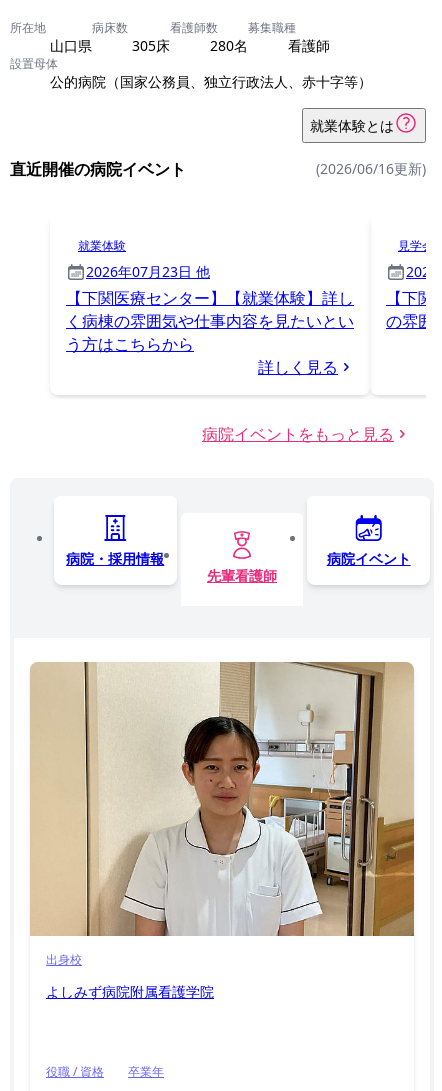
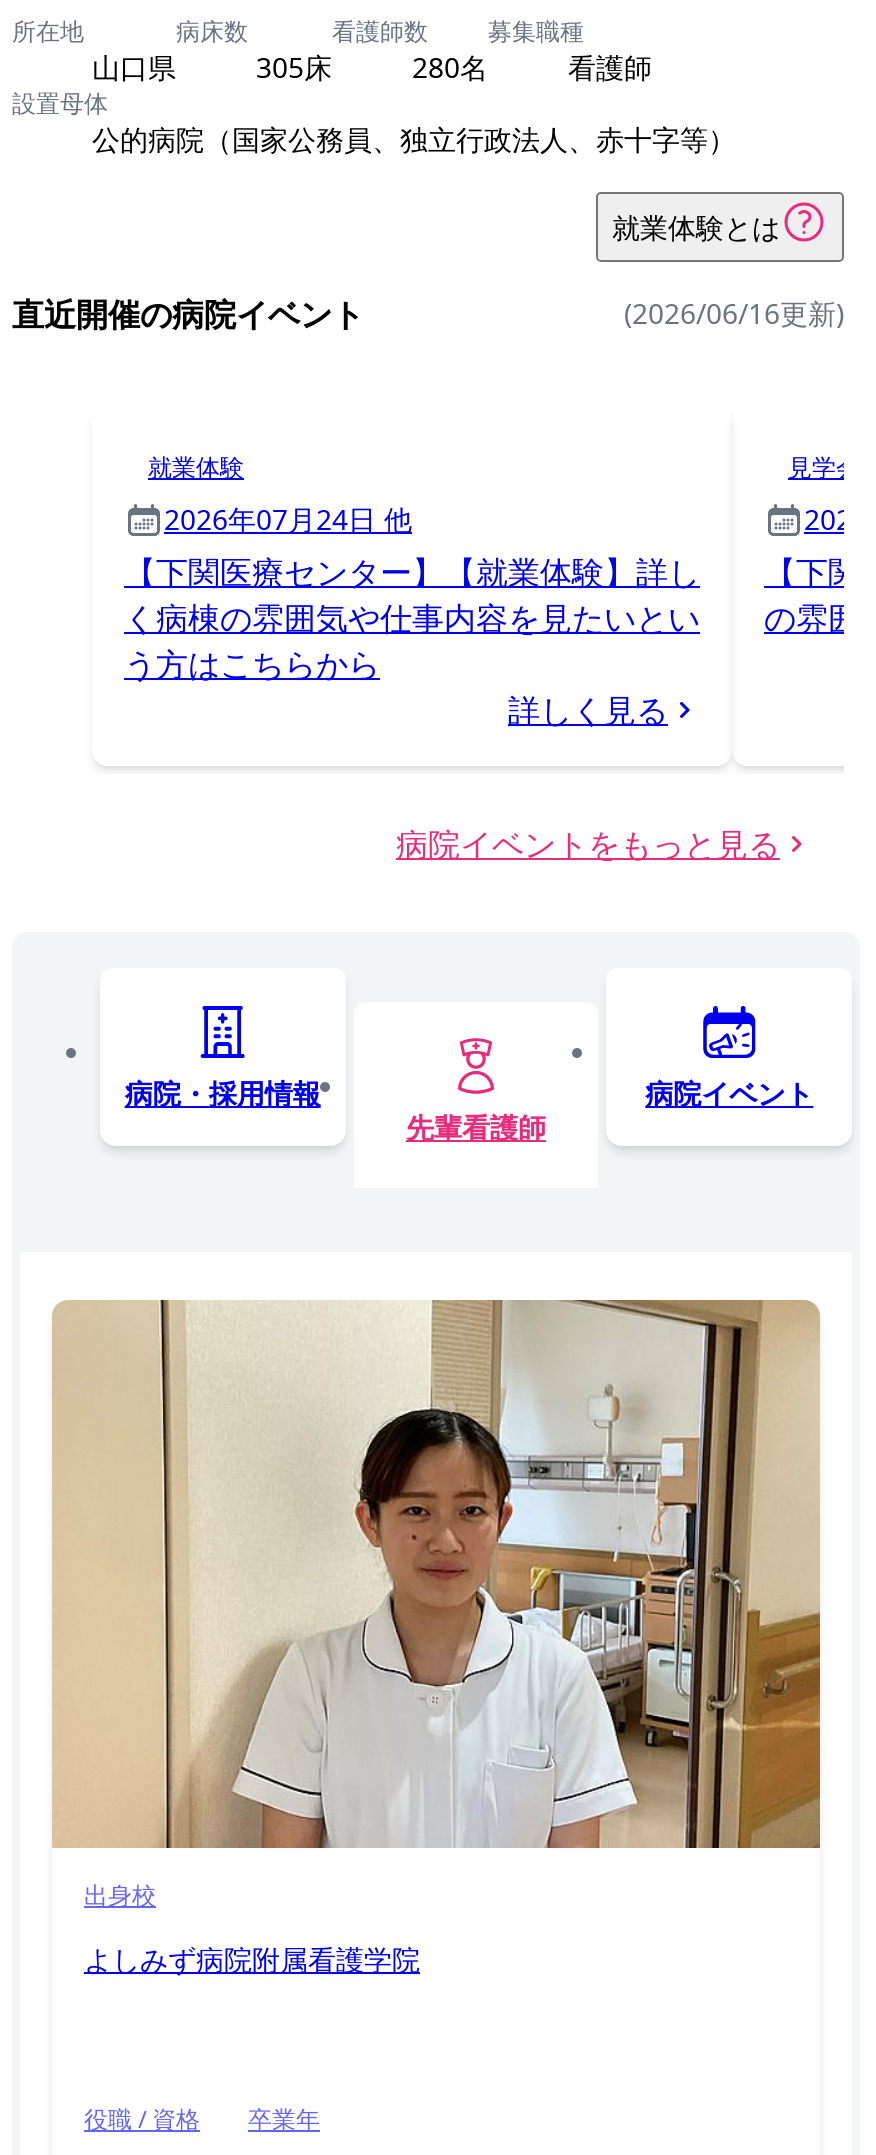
[86,262,210,281] 2026年07月23日 他 -> [164,500,412,538] 2026年07月24日 他

